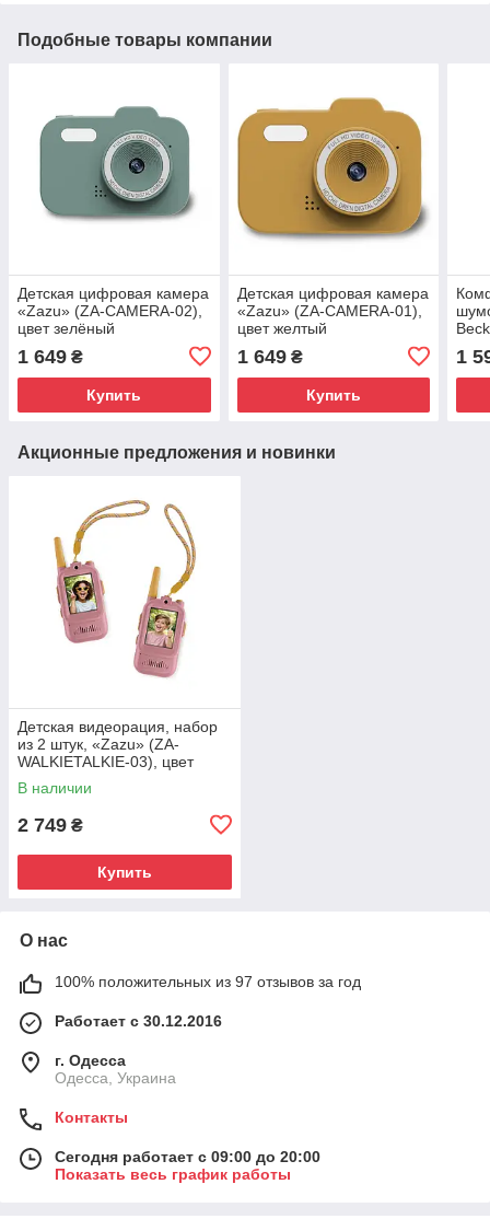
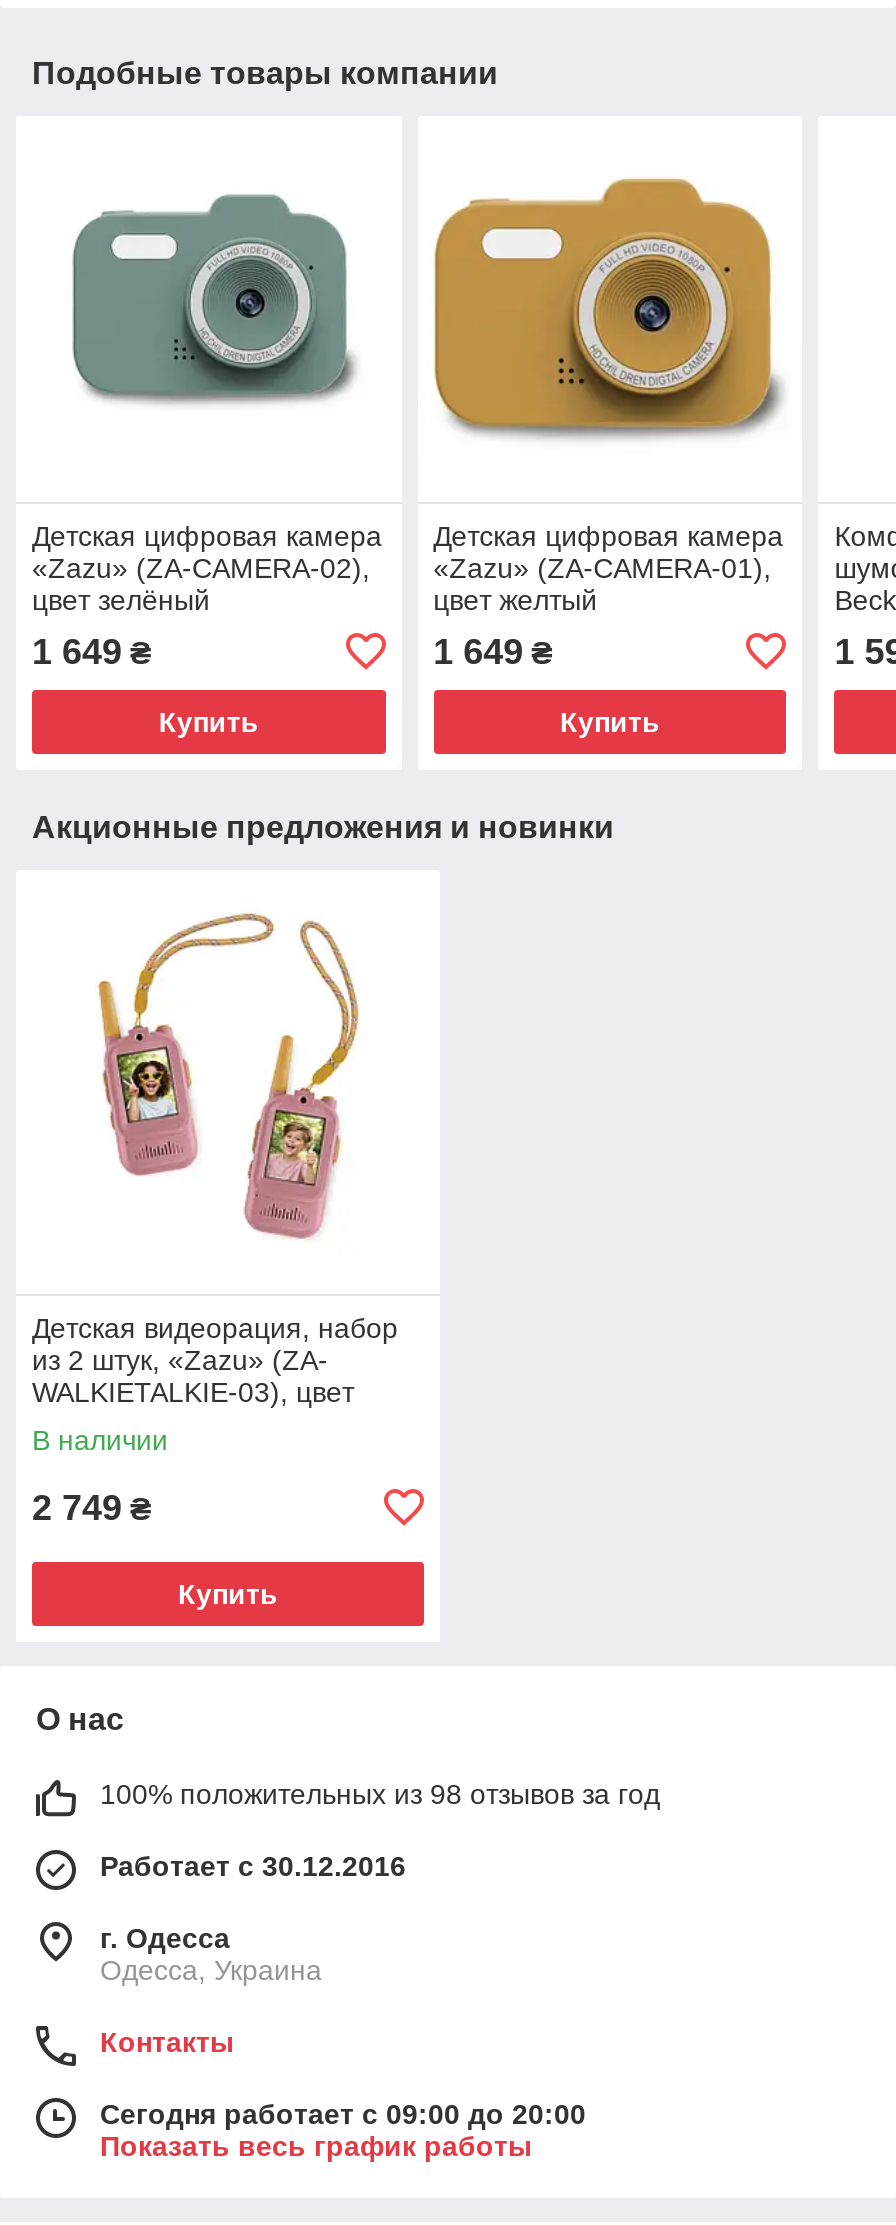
[55,973,361,990] 100% положительных из 97 отзывов за год -> [100,1778,660,1810] 100% положительных из 98 отзывов за год

